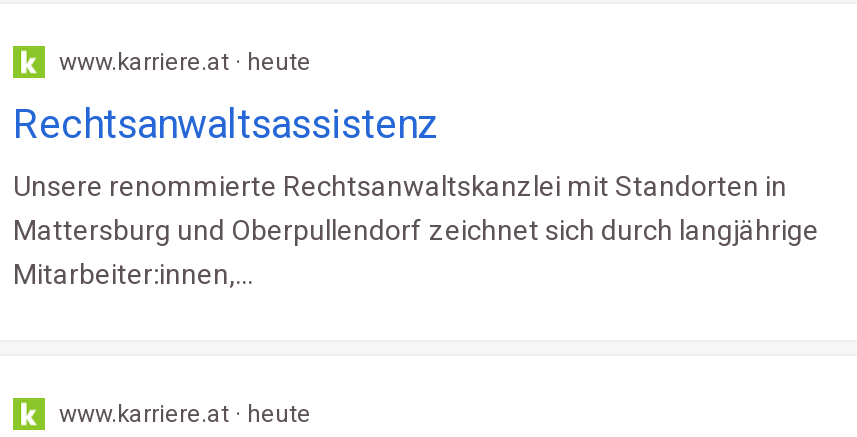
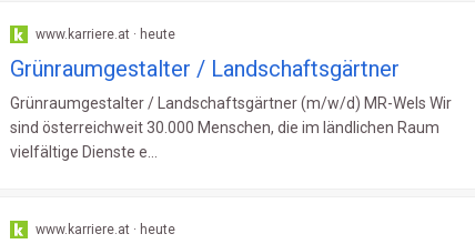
[13,100,439,148] Rechtsanwaltsassistenz -> [10,55,400,82] Grünraumgestalter / Landschaftsgärtner
[13,170,819,290] Unsere renommierte Rechtsanwaltskanzlei mit Standorten in | Mattersburg und Oberpullendorf zeichnet sich durch langjährige | Mitarbeiter:innen,... -> [10,94,452,161] Grünraumgestalter / Landschaftsgärtner (m/w/d) MR-Wels Wir | sind österreichweit 30.000 Menschen, die im ländlichen Raum | vielfältige Dienste e...

